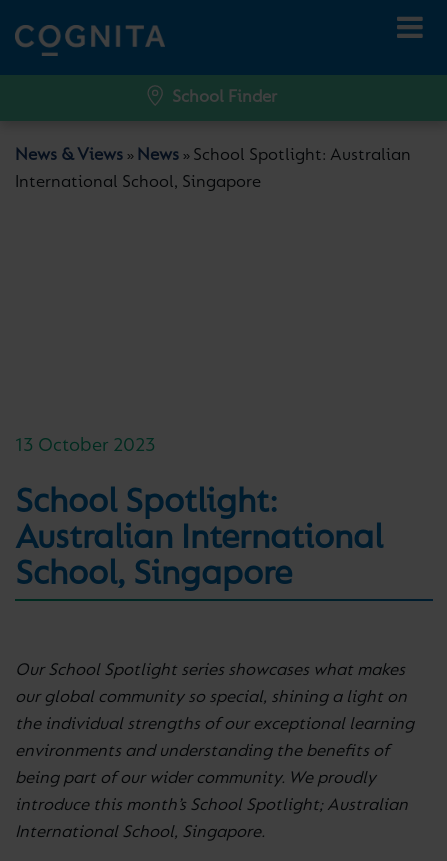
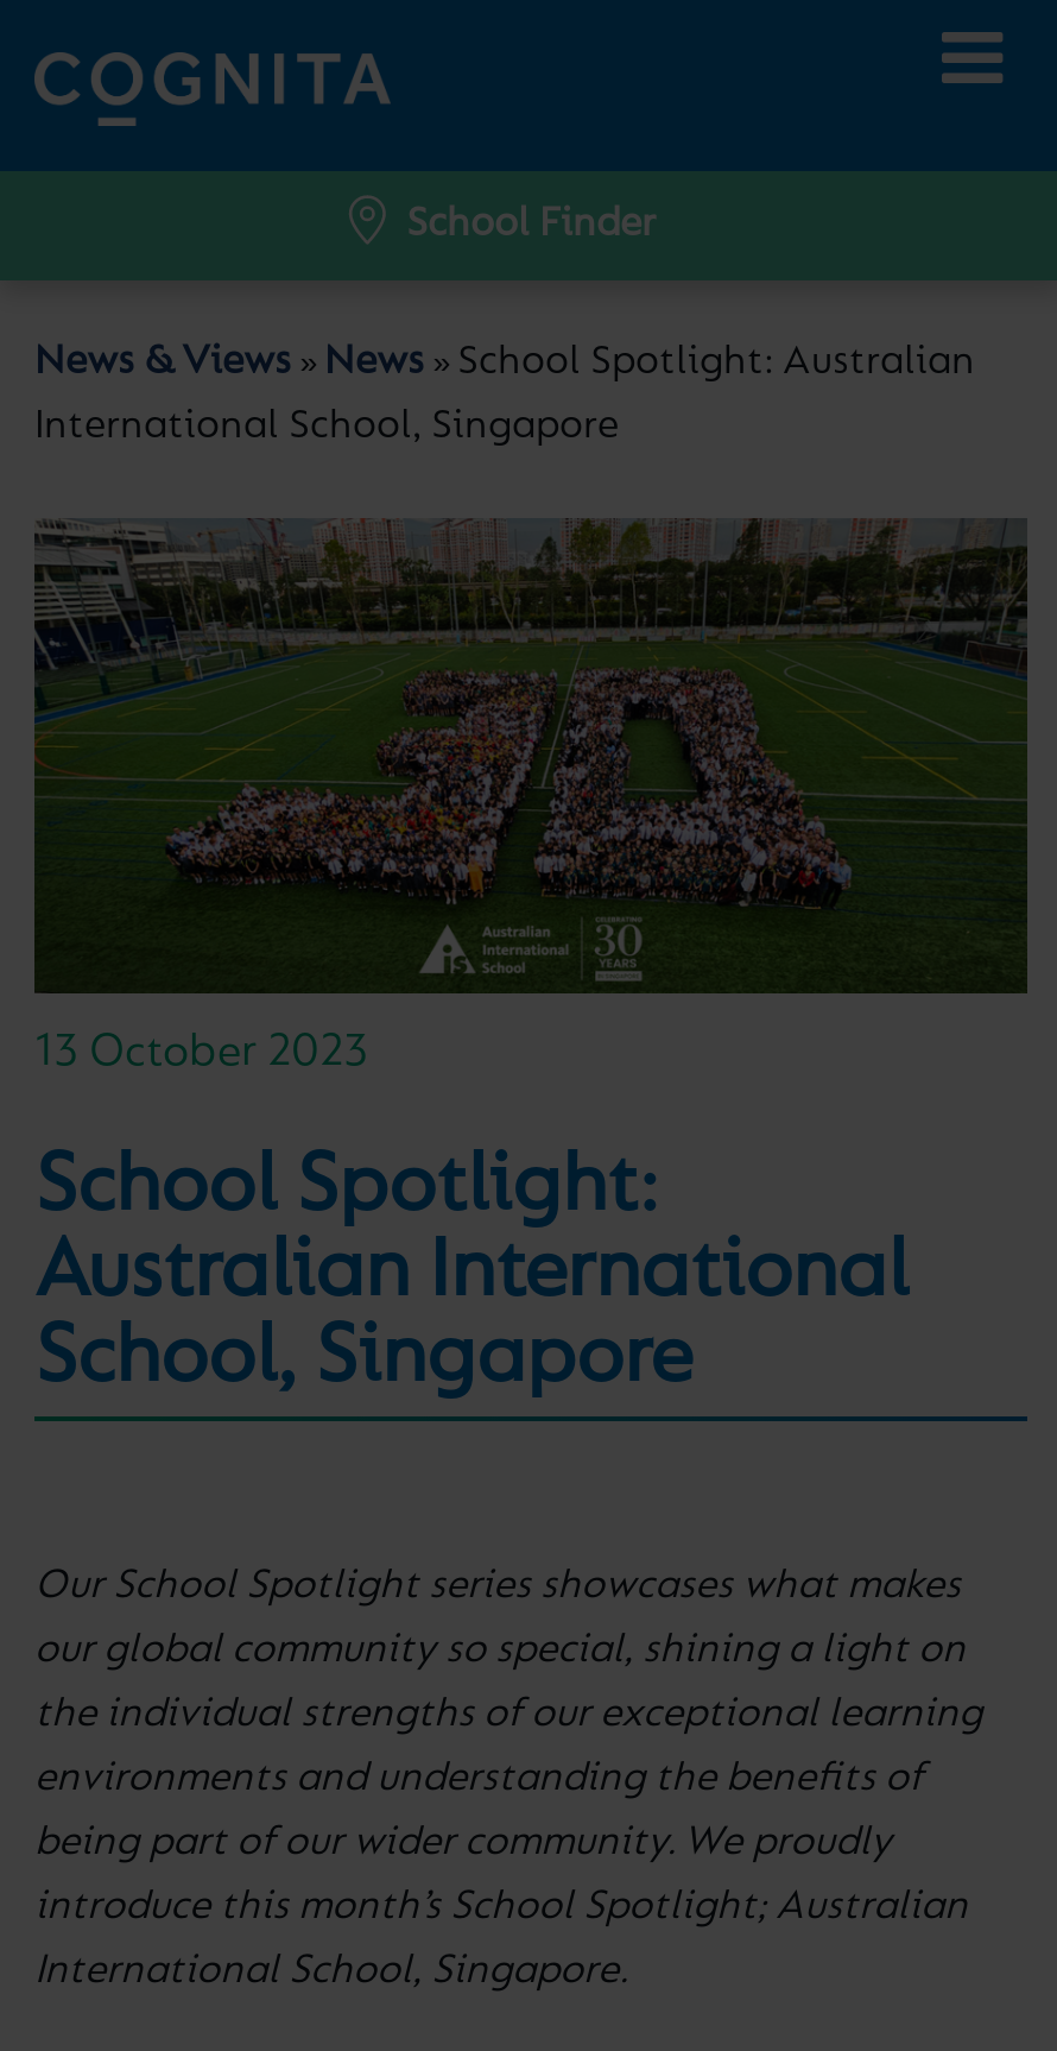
none -> [32,516,1030,996] [image]

